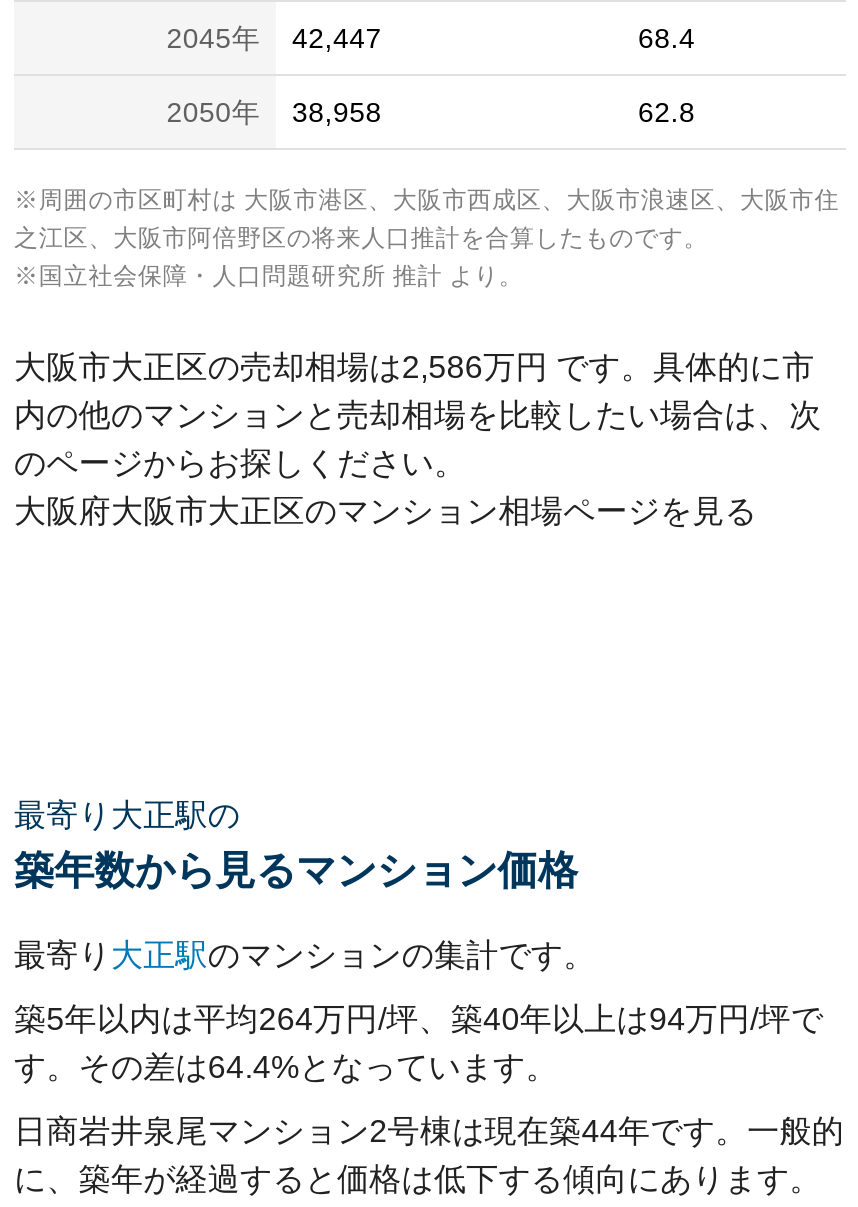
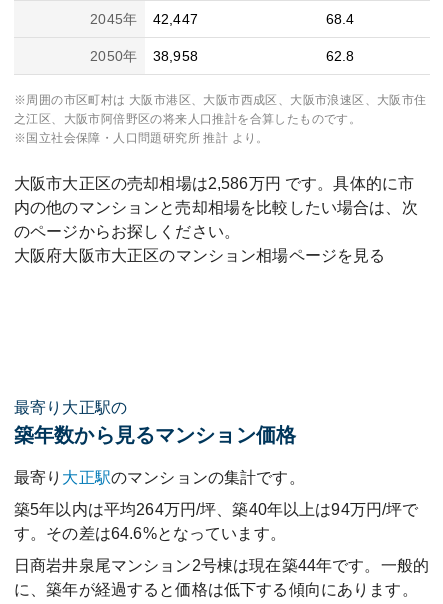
[14,1050,558,1084] す。その差は64.4%となっています。 -> [14,525,286,542] す。その差は64.6%となっています。

